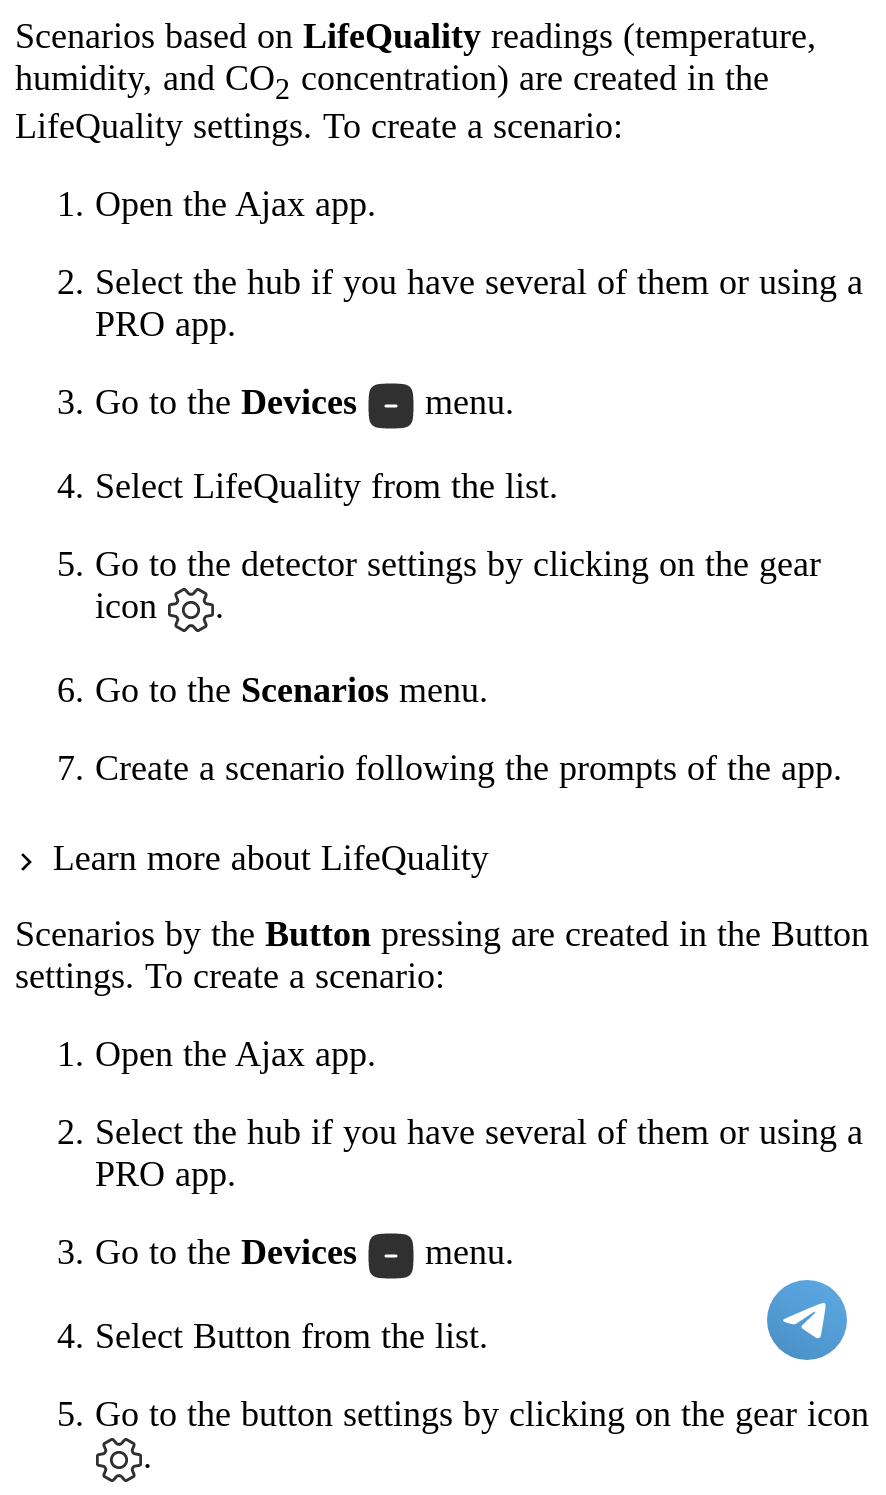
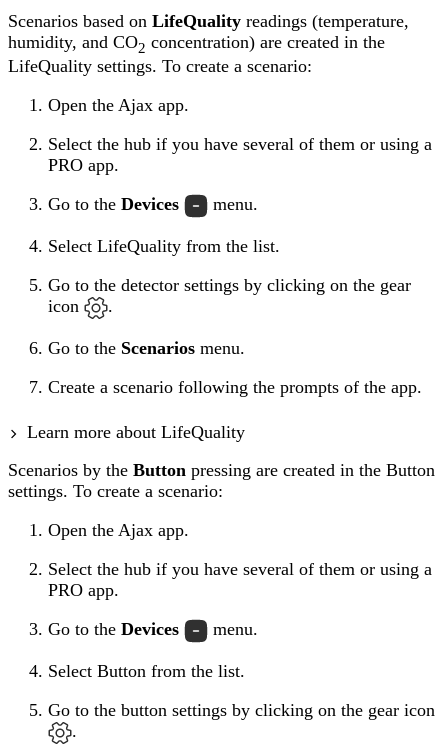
[765,1278,849,1362] [image] -> none

